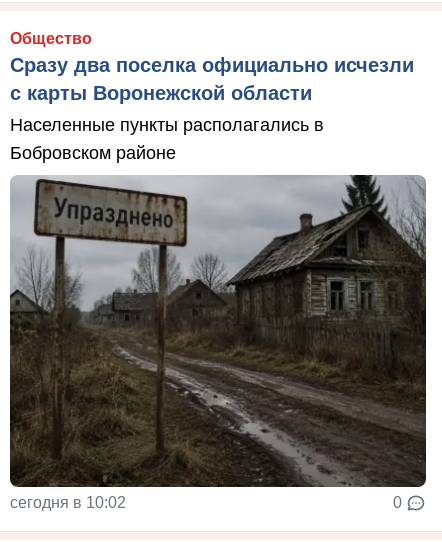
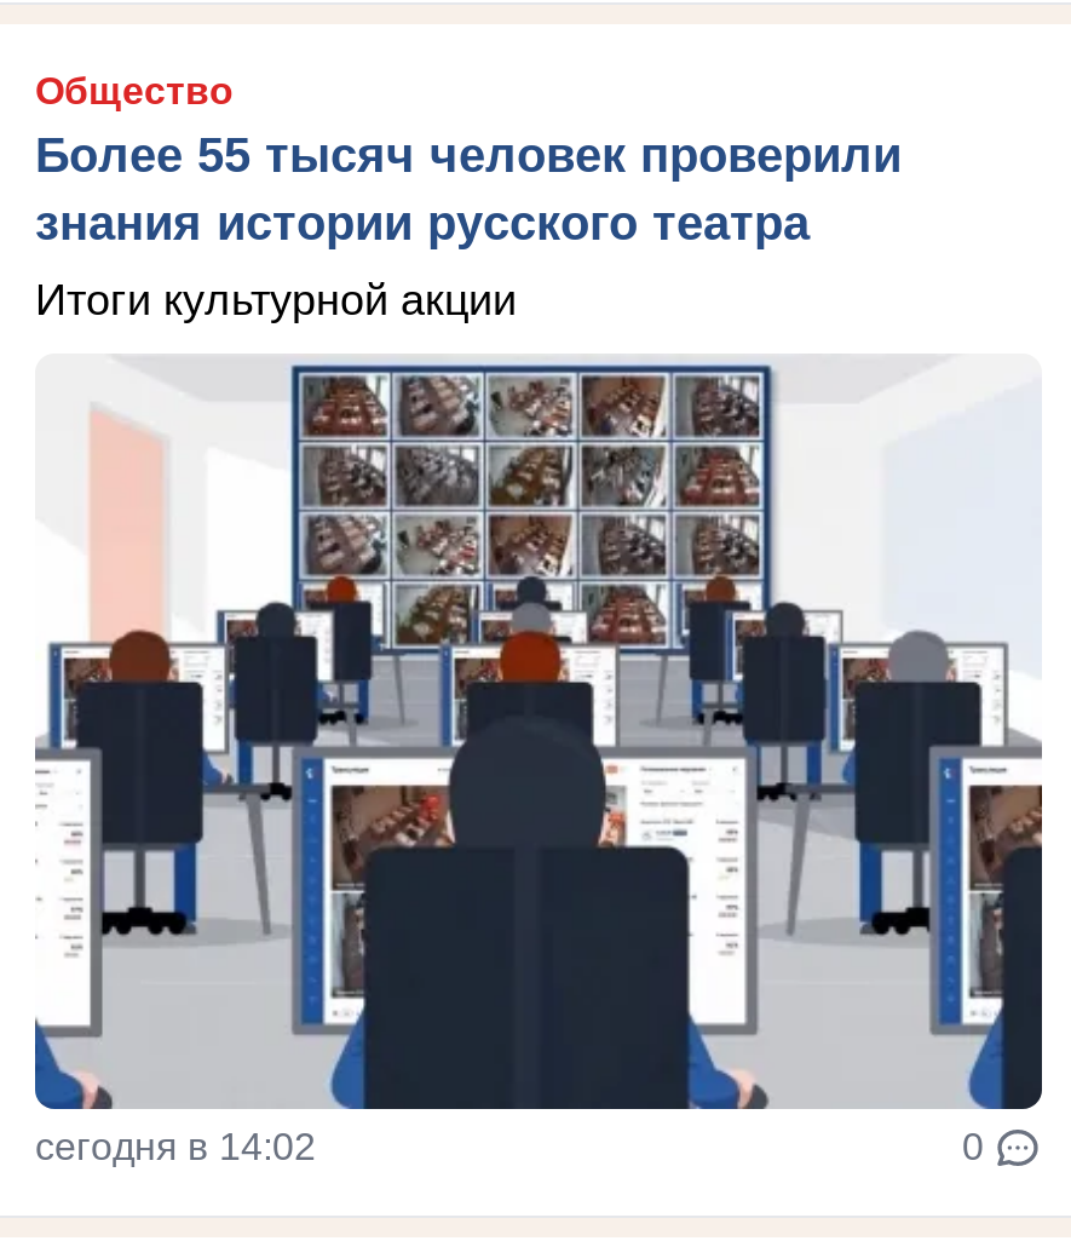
[10,54,414,104] Сразу два поселка официально исчезли | с карты Воронежской области -> [35,128,902,249] Более 55 тысяч человек проверили | знания истории русского театра
[10,115,324,163] Населенные пункты располагались в | Бобровском районе -> [35,275,517,324] Итоги культурной акции
[9,174,427,511] [image] | сегодня в 10:02 -> [33,356,1044,1166] [image] | сегодня в 14:02

